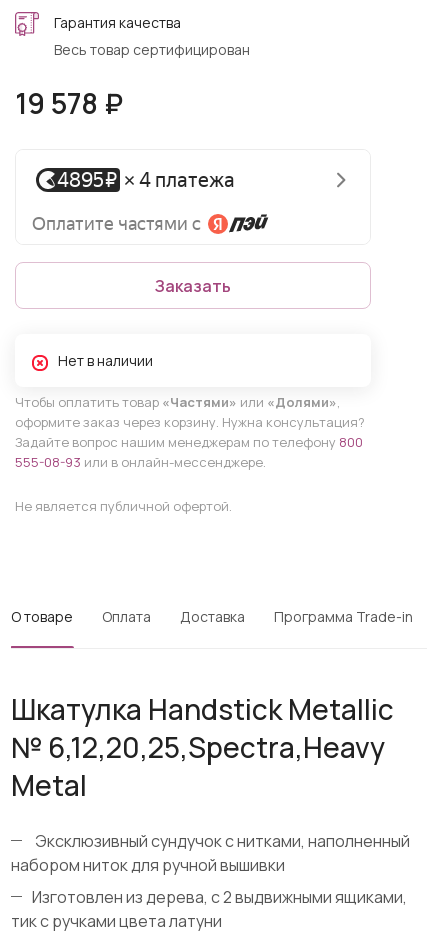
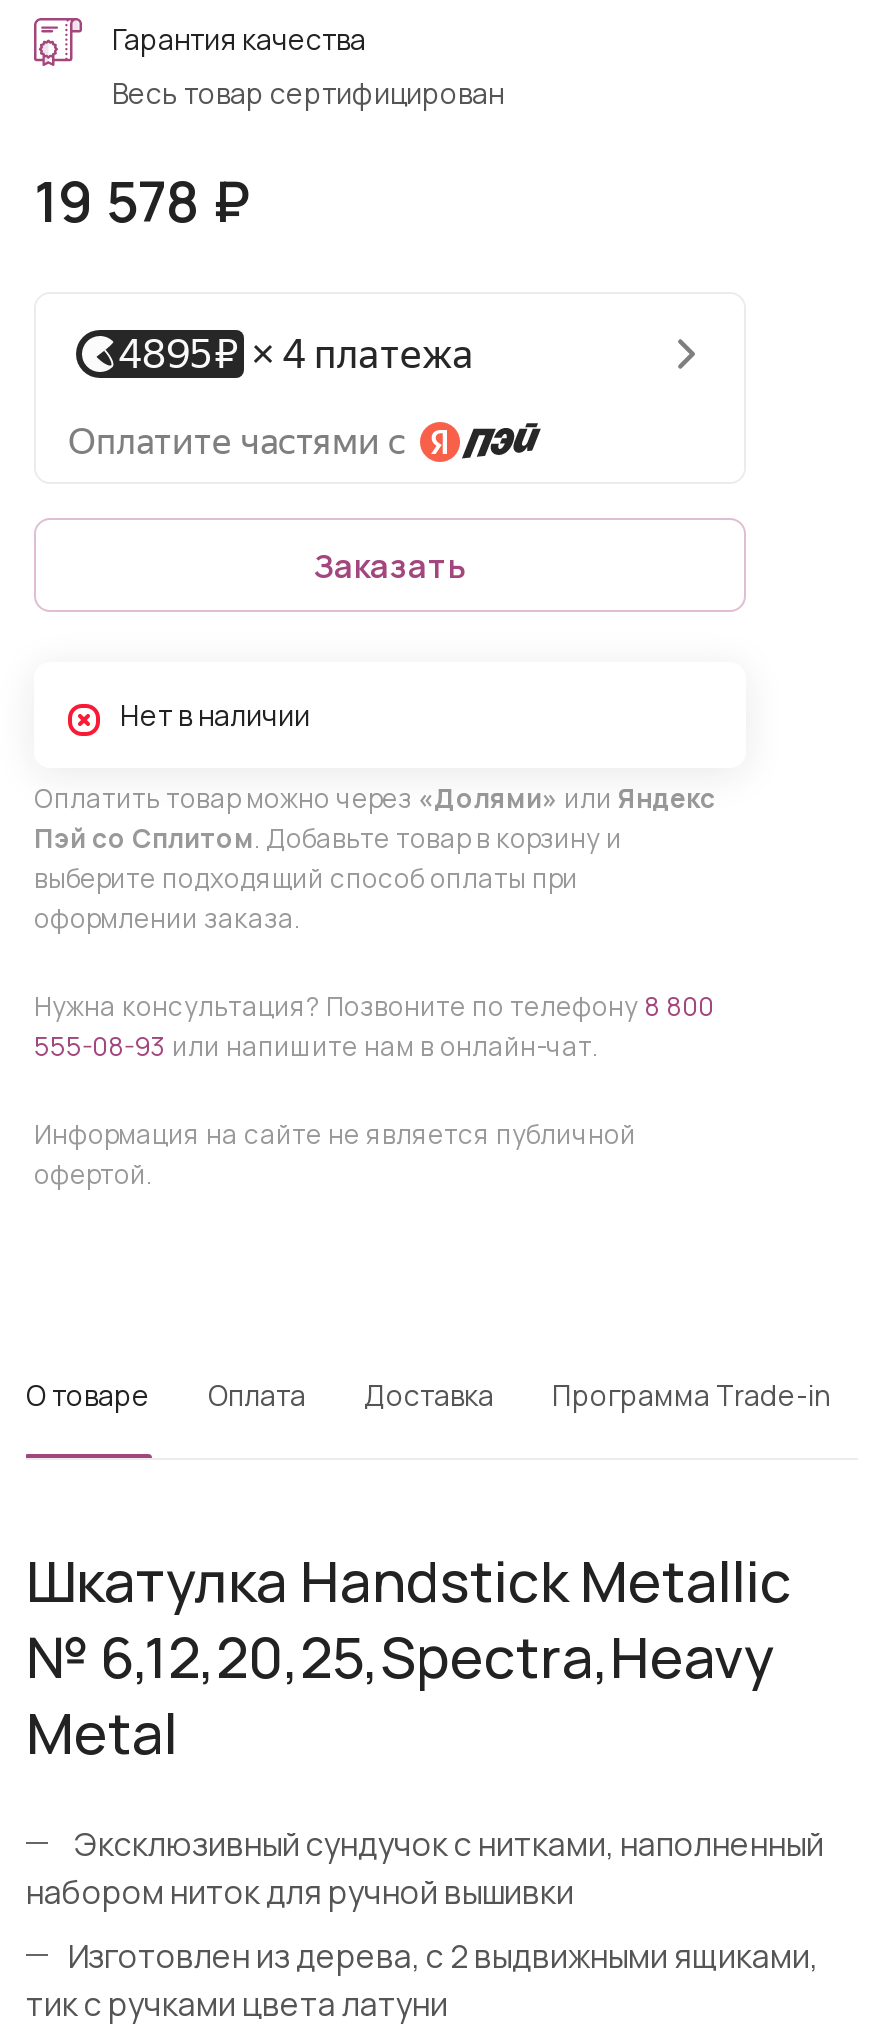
[15,393,365,515] Чтобы оплатить товар «Частями» или «Долями», | оформите заказ через корзину. Нужна консультация? | Задайте вопрос нашим менеджерам по телефону 800 | 555-08-93 или в онлайн-мессенджере. | Не является публичной офертой. -> [34,781,716,1193] Оплатить товар можно через «Долями» или Яндекс | Пэй со Сплитом. Добавьте товар в корзину и | выберите подходящий способ оплаты при | оформлении заказа. | Нужна консультация? Позвоните по телефону 8 800 | 555-08-93 или напишите нам в онлайн-чат. | Информация на сайте не является публичной | офертой.

